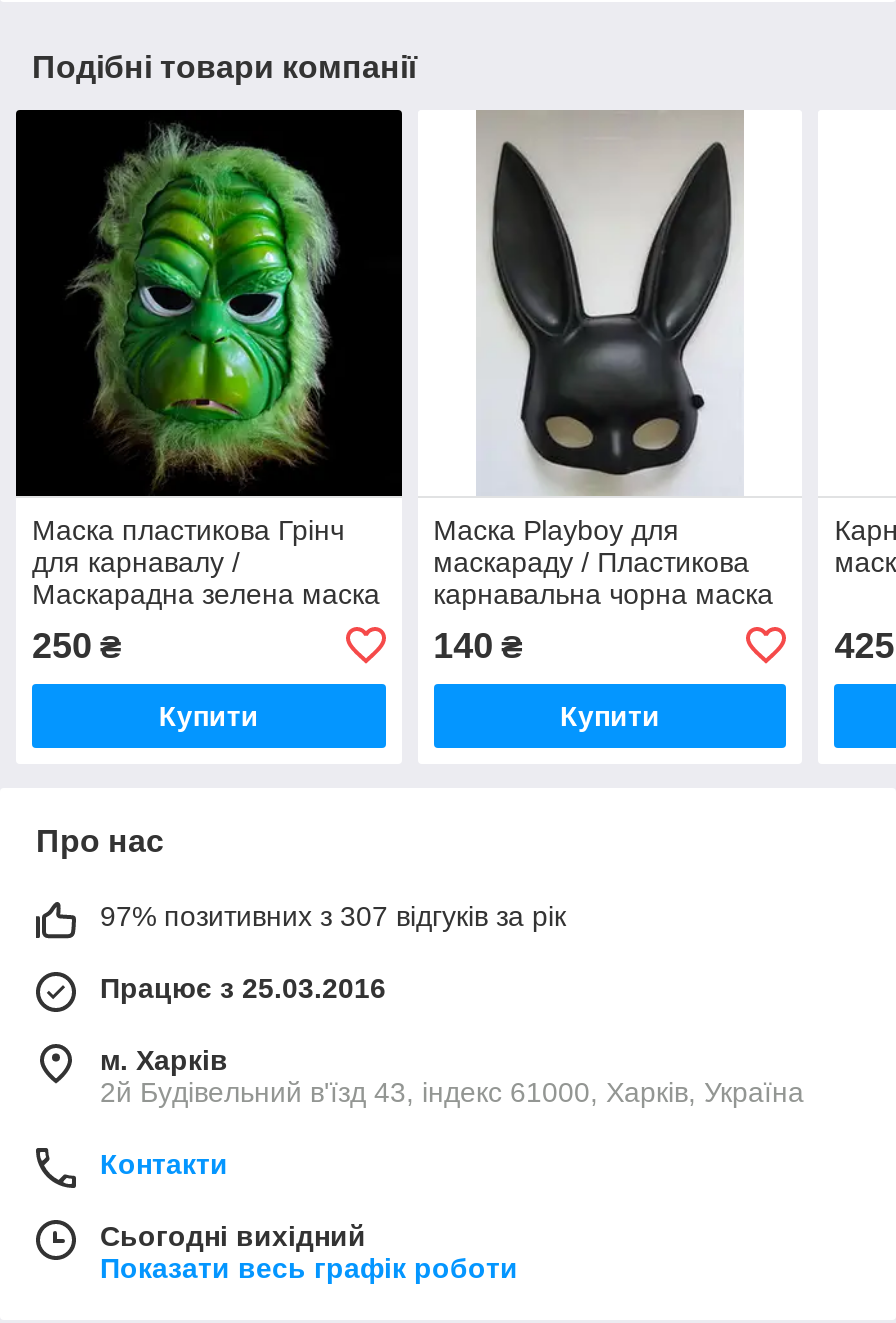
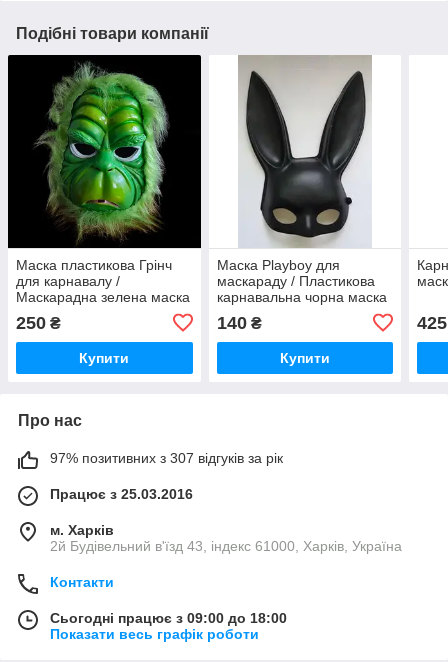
[100,1220,366,1252] Сьогодні вихідний -> [50,610,287,626] Сьогодні працює з 09:00 до 18:00

